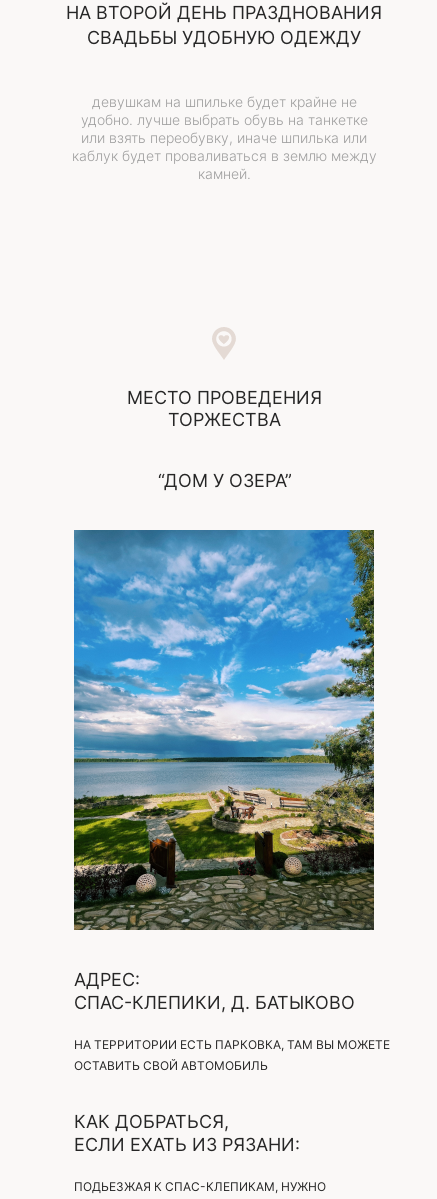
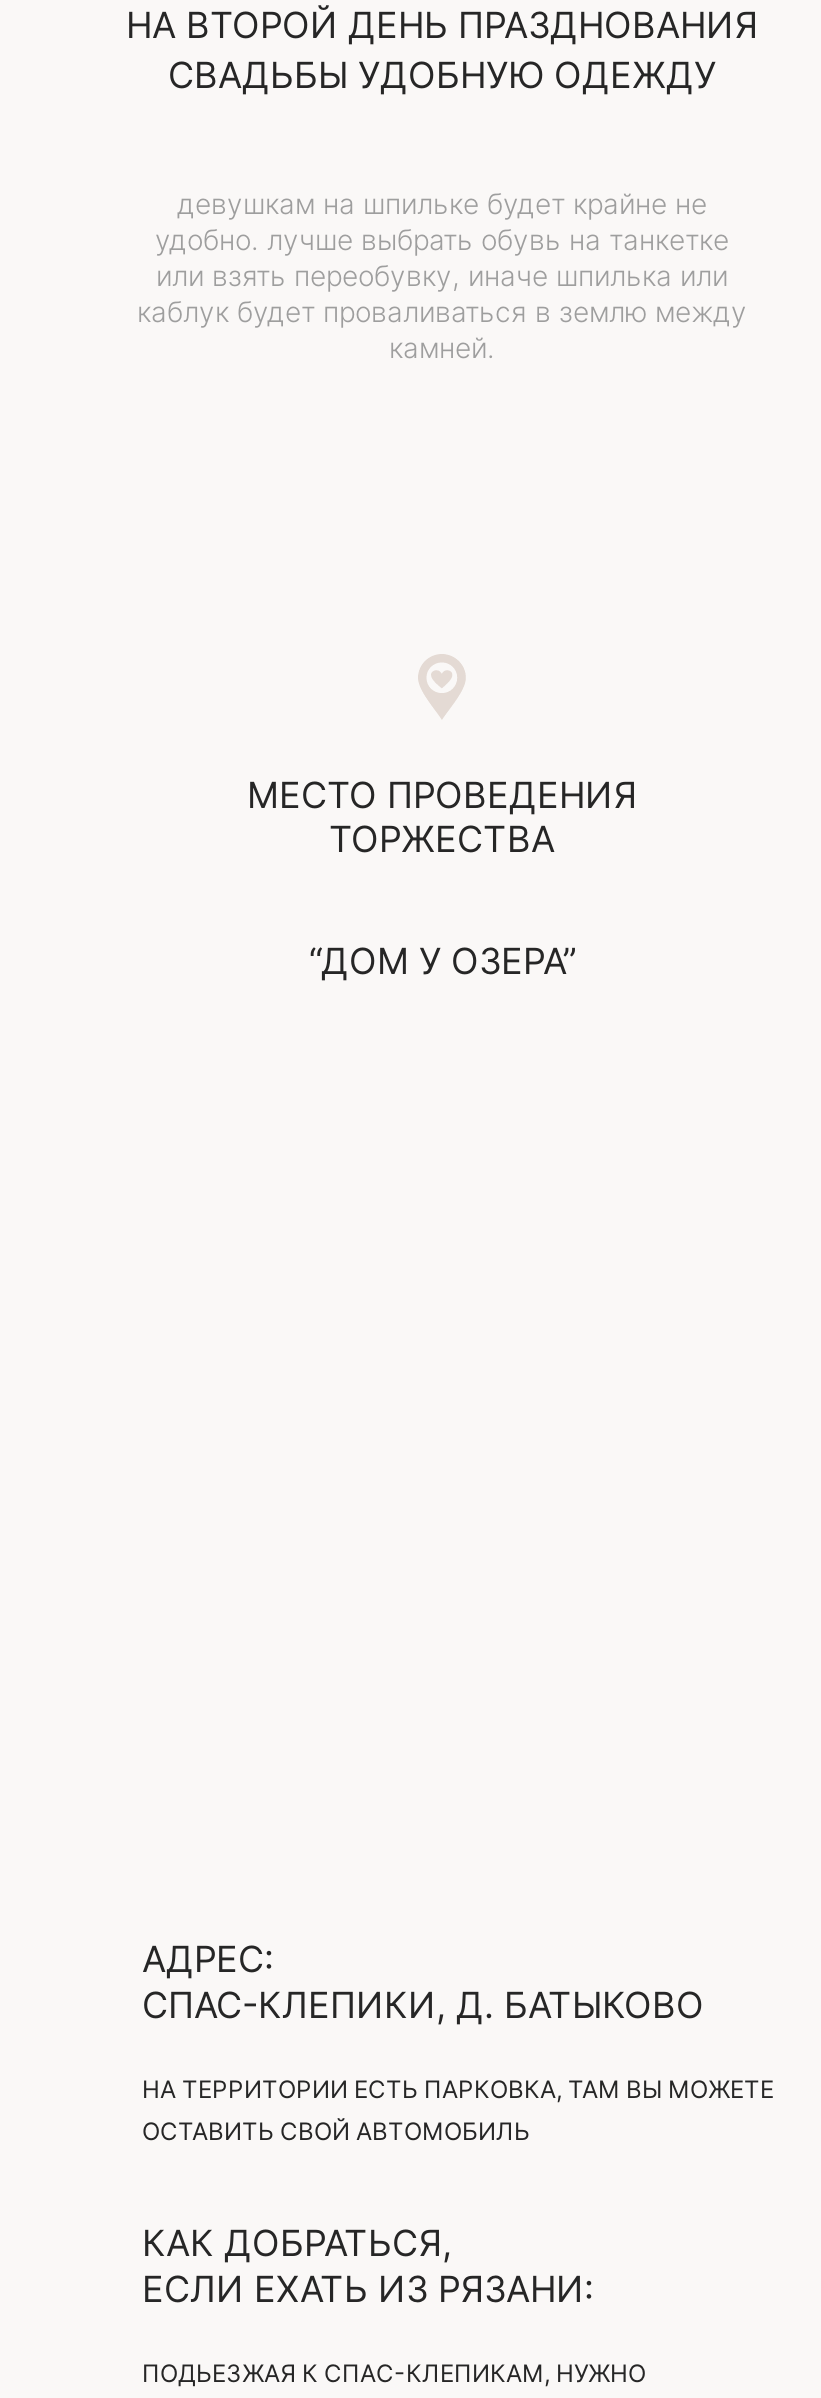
[73,529,375,931] [image] -> none

